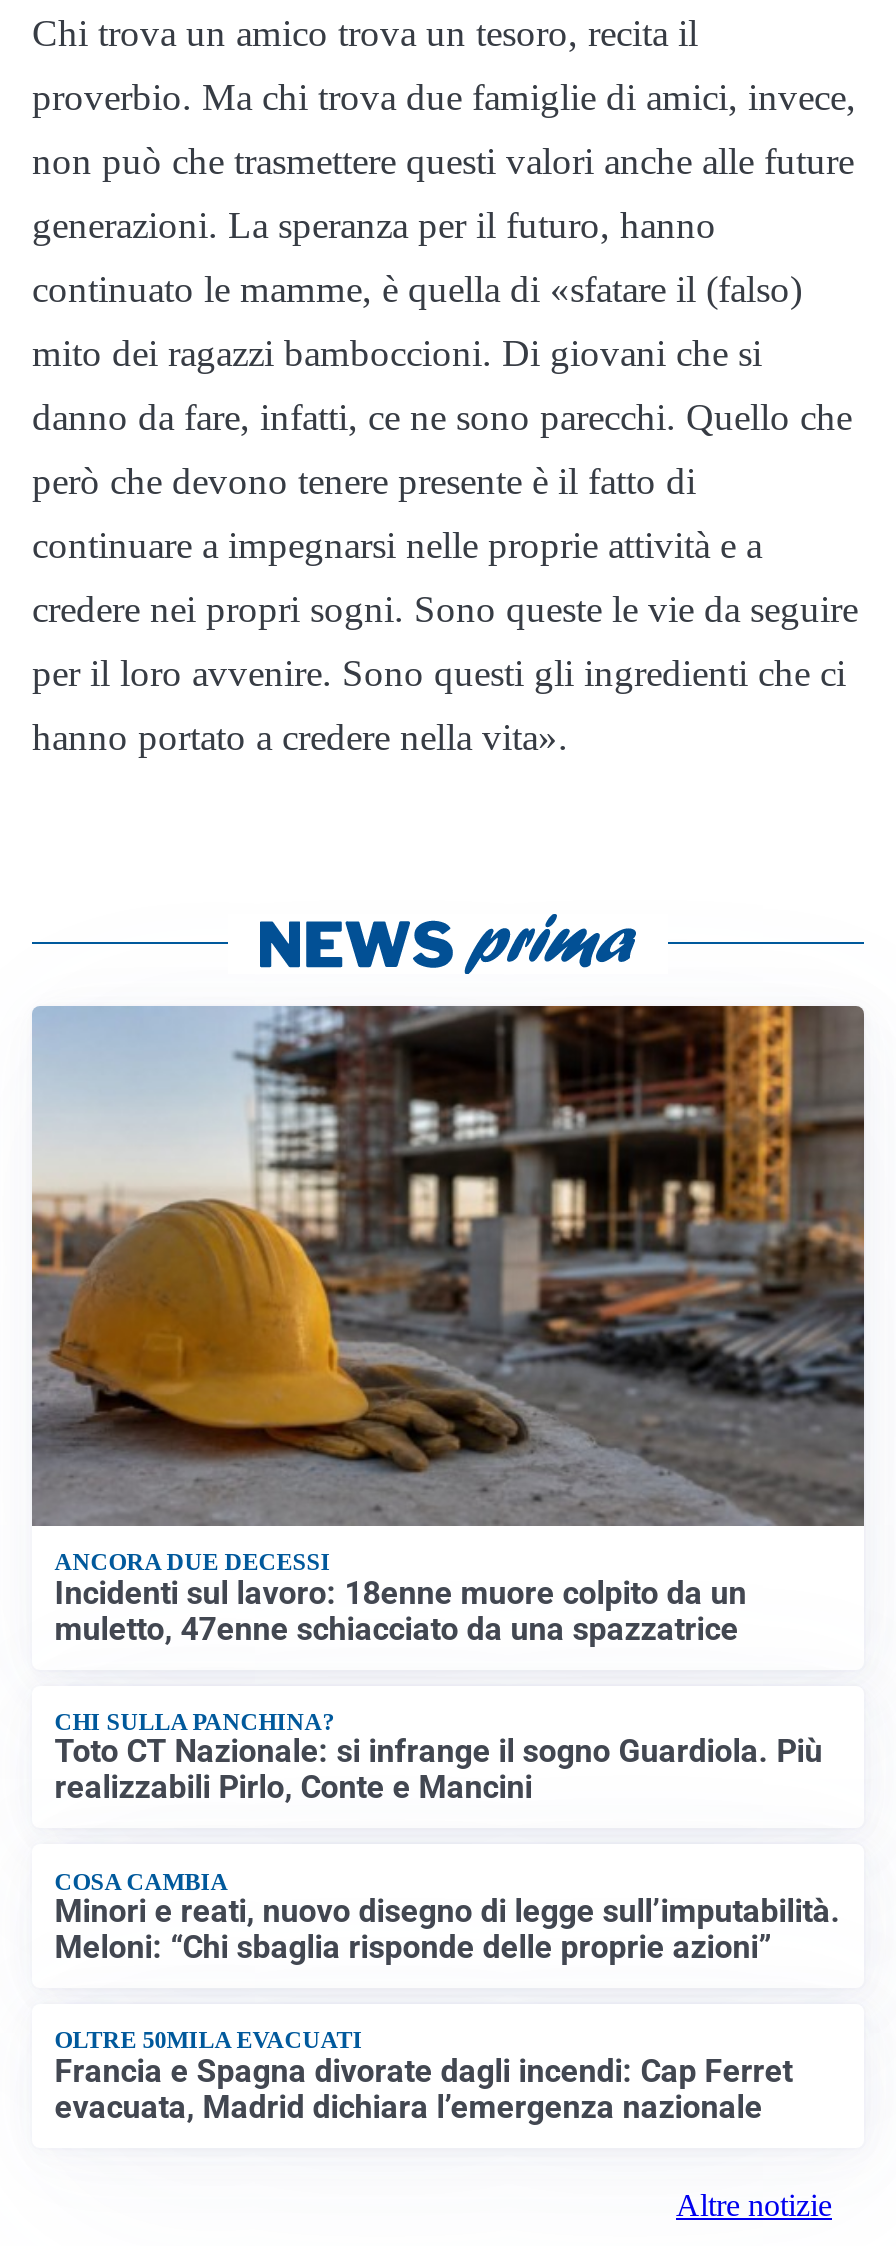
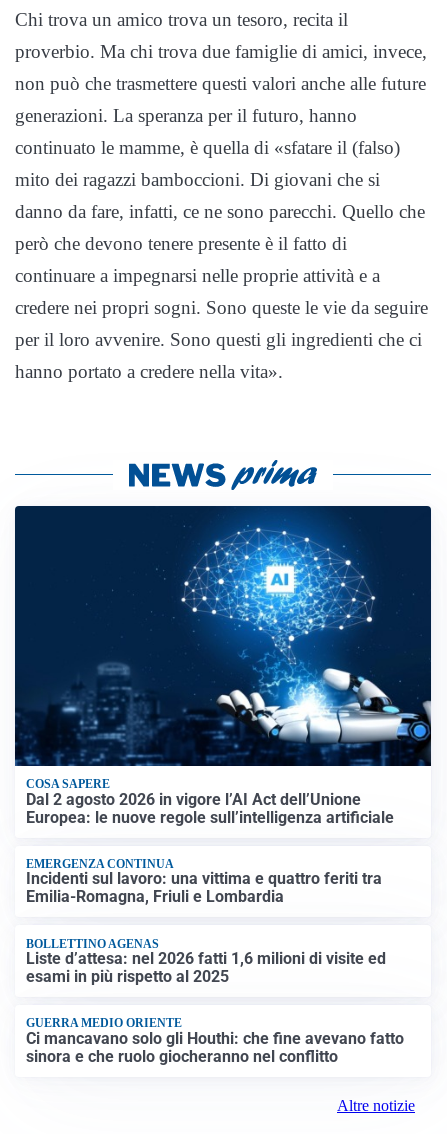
[30,1004,866,1647] [image] | ANCORA DUE DECESSI | Incidenti sul lavoro: 18enne muore colpito da un | muletto, 47enne schiacciato da una spazzatrice -> [14,505,432,826] [image] | COSA SAPERE | Dal 2 agosto 2026 in vigore l’AI Act dell’Unione | Europea: le nuove regole sull’intelligenza artificiale
[54,1708,822,1806] CHI SULLA PANCHINA? | Toto CT Nazionale: si infrange il sogno Guardiola. Più | realizzabili Pirlo, Conte e Mancini -> [26,857,382,906] EMERGENZA CONTINUA | Incidenti sul lavoro: una vittima e quattro feriti tra | Emilia-Romagna, Friuli e Lombardia
[54,1867,840,1966] COSA CAMBIA | Minori e reati, nuovo disegno di legge sull’imputabilità. | Meloni: “Chi sbaglia risponde delle proprie azioni” -> [26,937,386,986] BOLLETTINO AGENAS | Liste d’attesa: nel 2026 fatti 1,6 milioni di visite ed | esami in più rispetto al 2025
[54,2027,792,2126] OLTRE 50MILA EVACUATI | Francia e Spagna divorate dagli incendi: Cap Ferret | evacuata, Madrid dichiara l’emergenza nazionale -> [26,1016,404,1066] GUERRA MEDIO ORIENTE | Ci mancavano solo gli Houthi: che fine avevano fatto | sinora e che ruolo giocheranno nel conflitto

